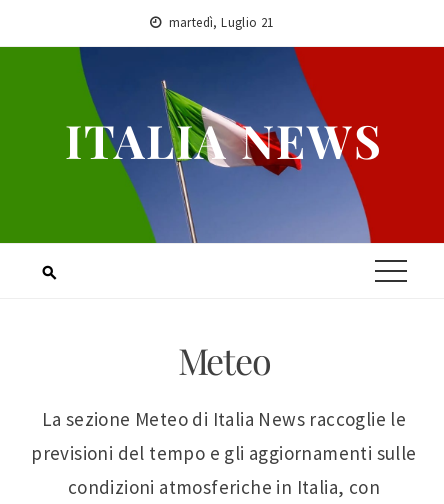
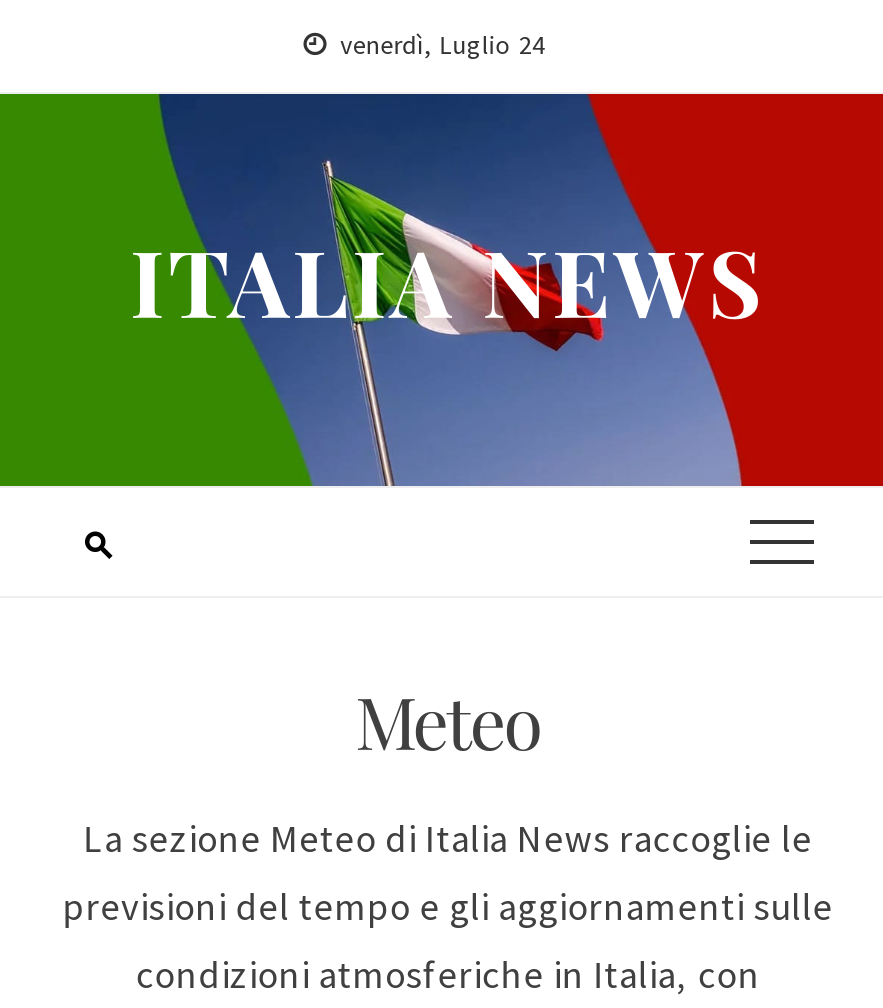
[169,14,274,31] martedì, Luglio 21 -> [340,28,545,62] venerdì, Luglio 24

